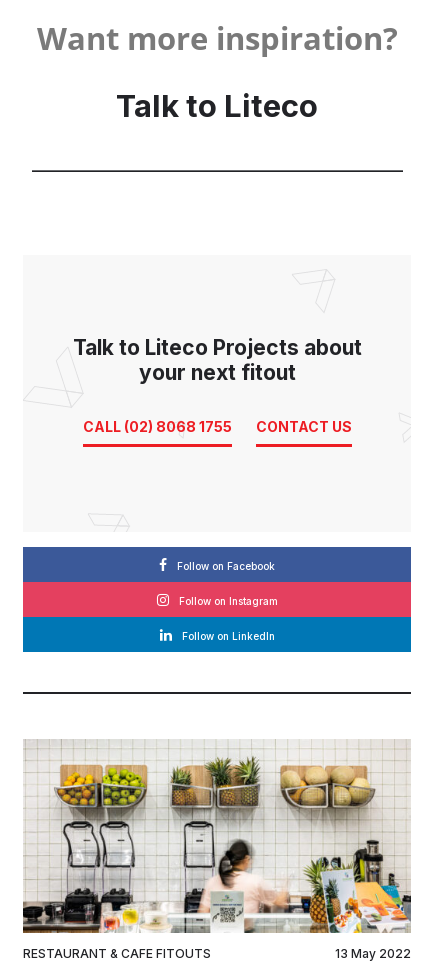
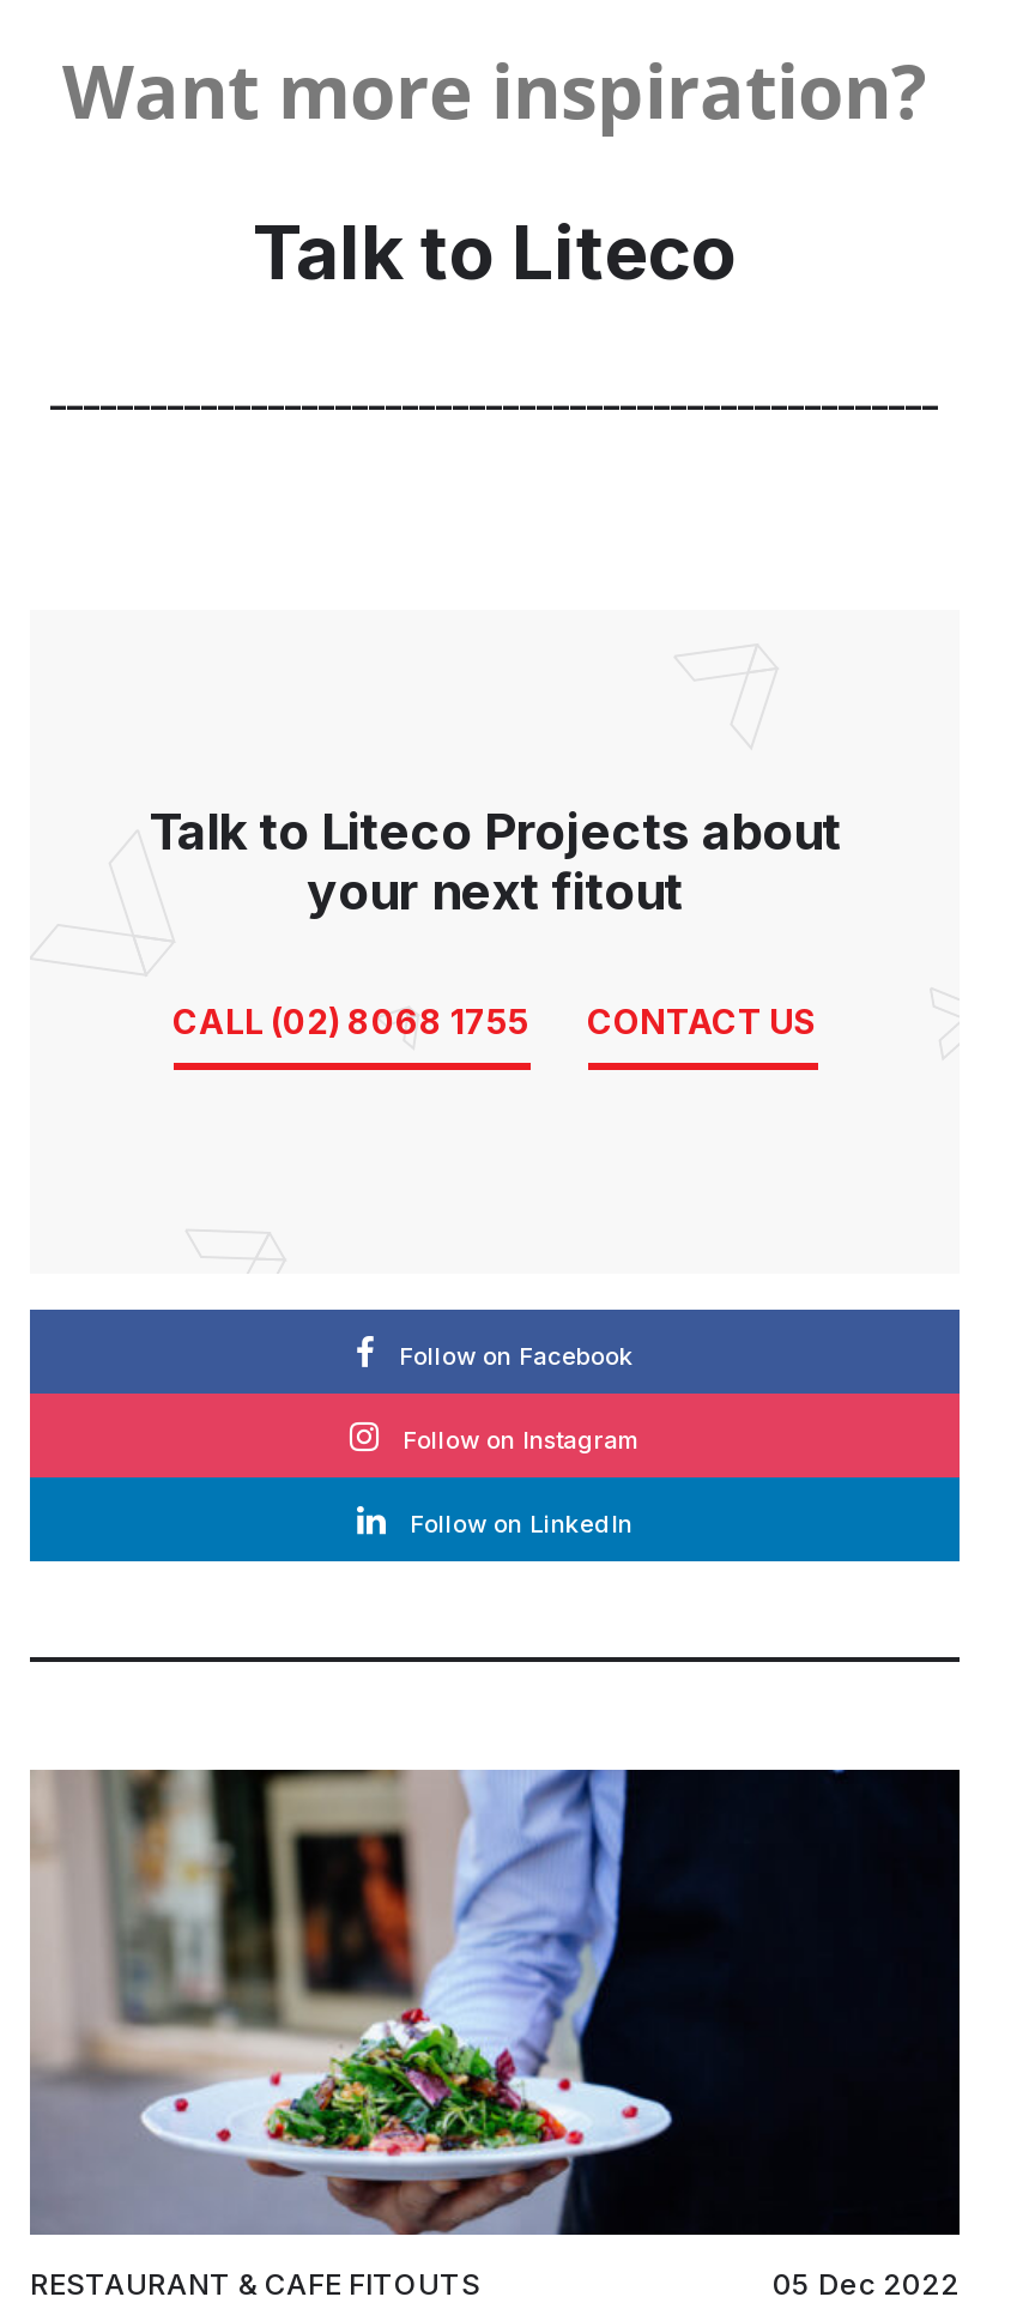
[22,739,411,961] [image] | 13 May 2022 -> [30,1767,962,2303] [image] | 05 Dec 2022

